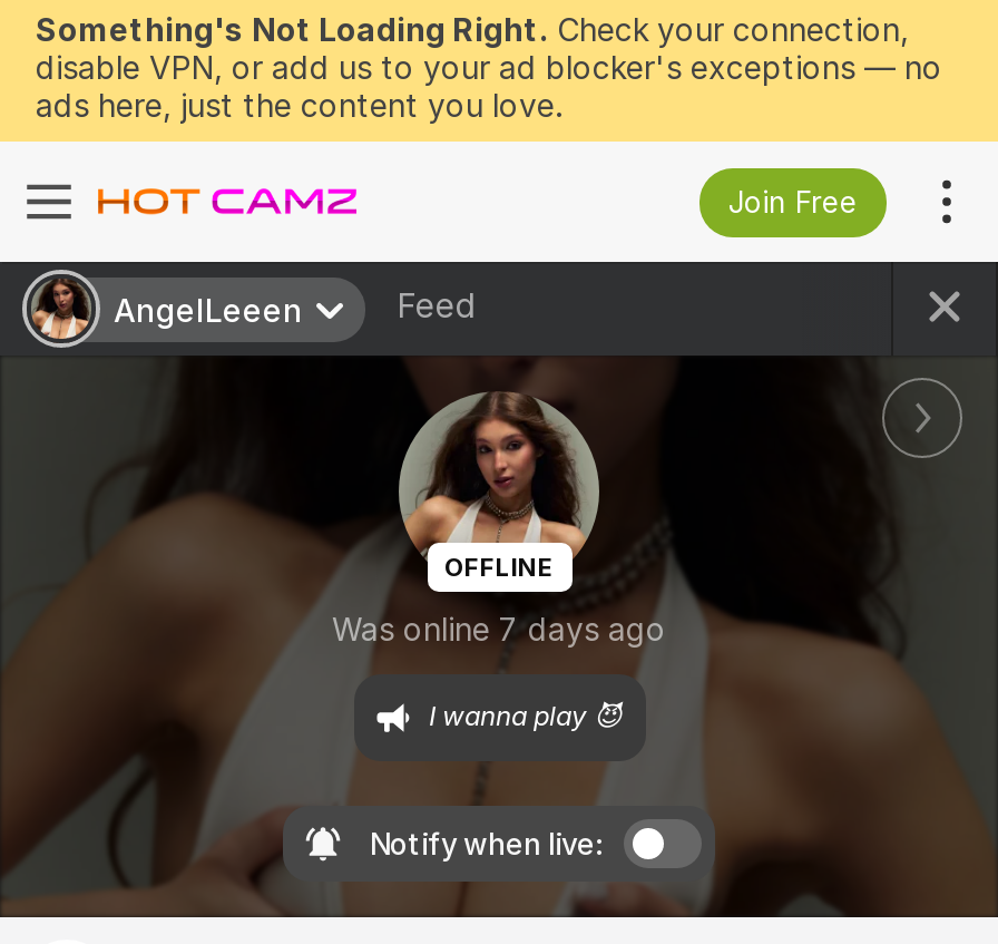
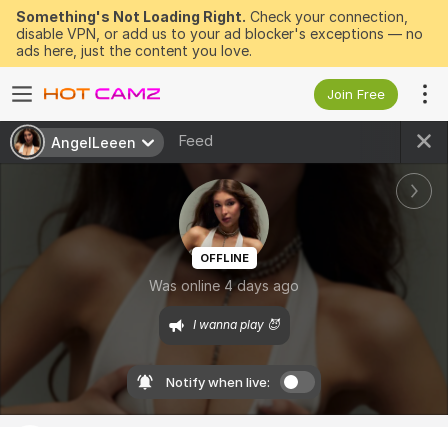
[332,611,666,648] Was online 7 days ago -> [149,277,299,294] Was online 4 days ago

